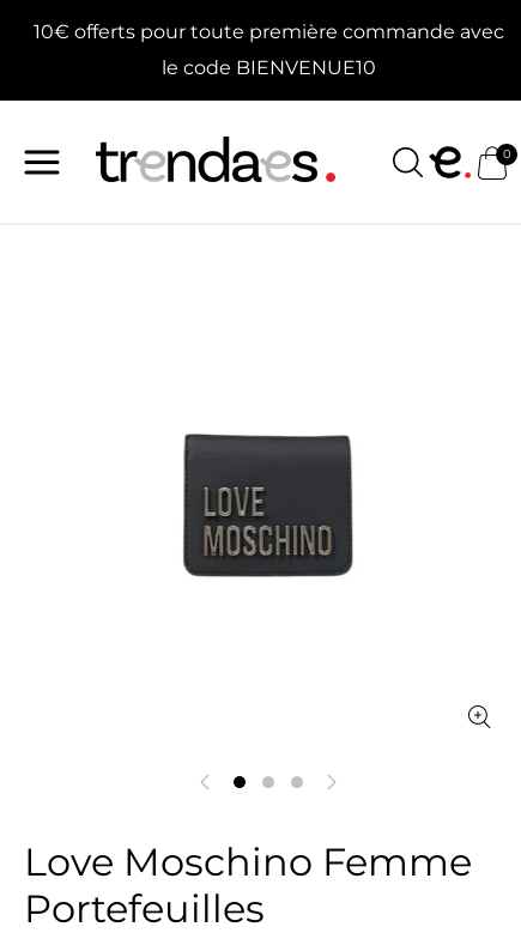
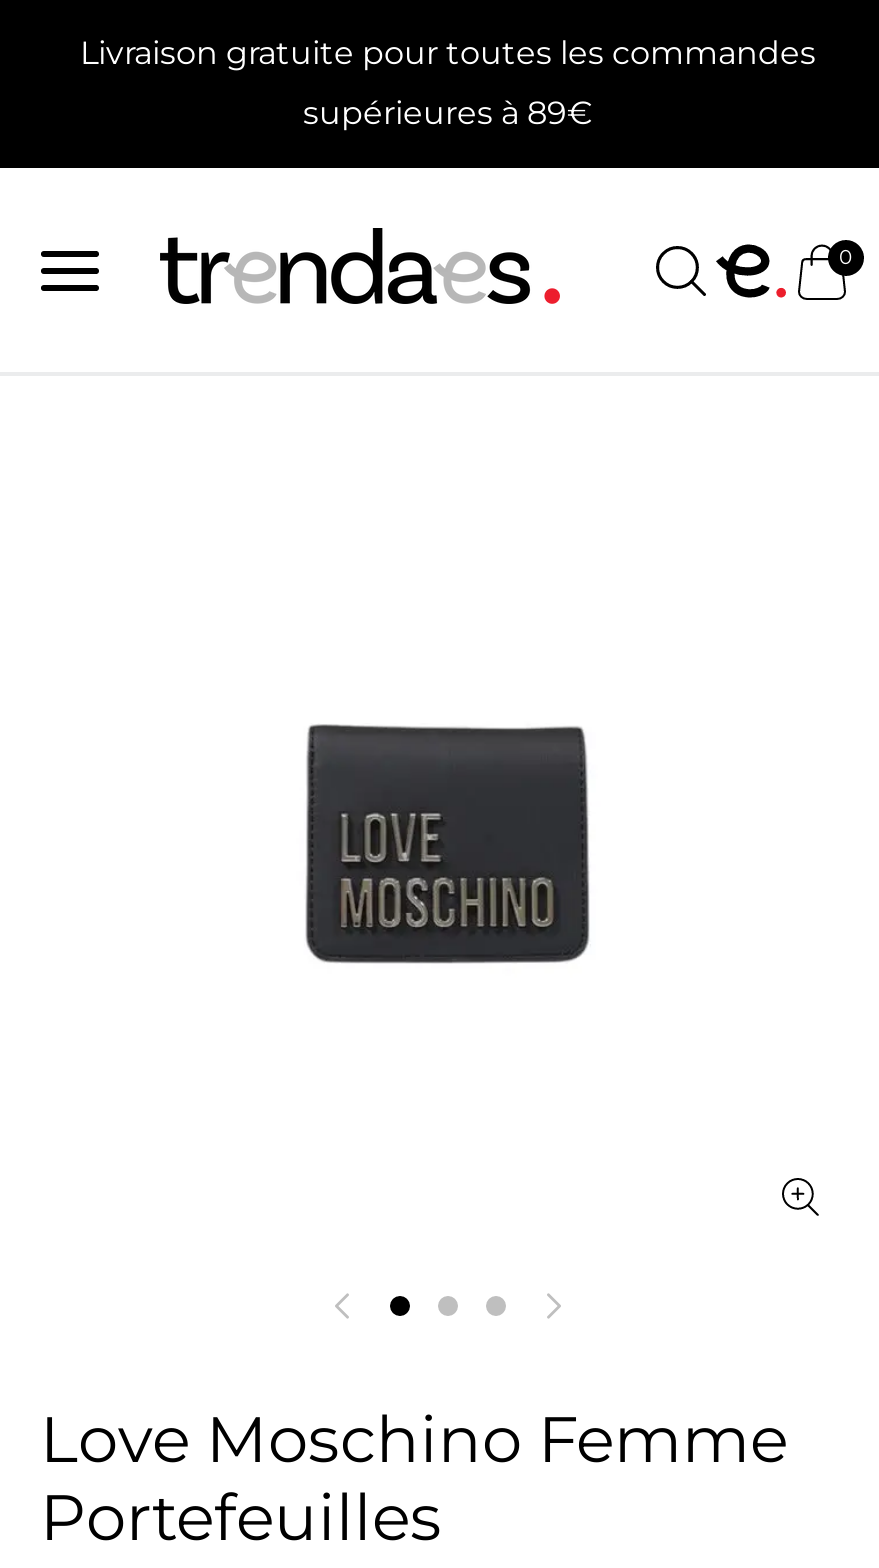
[33,20,504,43] 10€ offerts pour toute première commande avec -> [80,34,816,72] Livraison gratuite pour toutes les commandes
[161,56,375,79] le code BIENVENUE10 -> [303,94,593,132] supérieures à 89€

